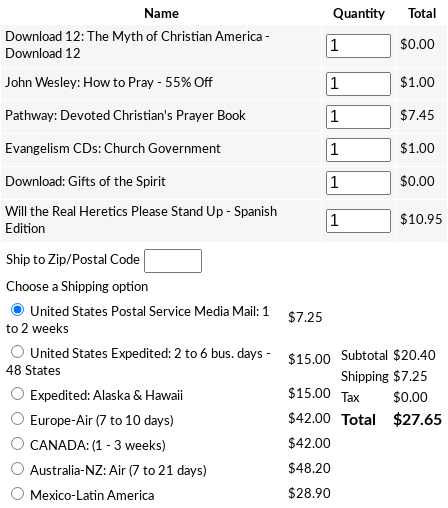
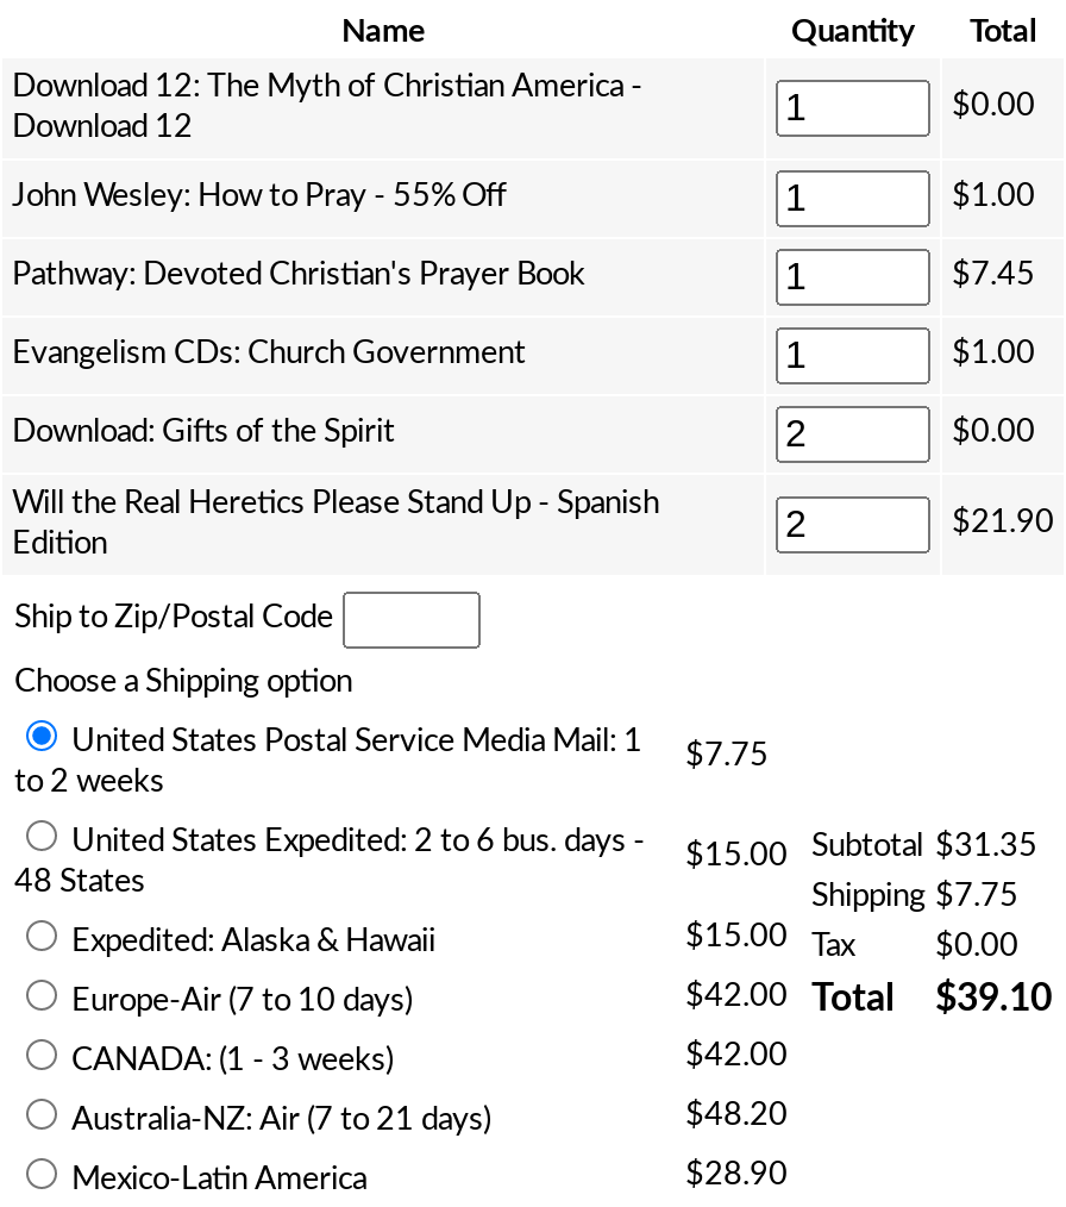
[400,213,443,227] $10.95 -> [952,506,1054,539] $21.90
[27,305,323,325] United States Postal Service Media Mail: 1 $7.25 -> [64,725,769,773] United States Postal Service Media Mail: 1 $7.75
[27,347,436,367] United States Expedited: 2 to 6 bus. days - $15.00 Subtotal $20.40 -> [64,825,1037,873] United States Expedited: 2 to 6 bus. days - $15.00 Subtotal $31.35
[341,370,428,384] Shipping $7.25 -> [811,880,1018,913] Shipping $7.75
[288,412,442,428] $42.00 Total $27.65 -> [685,980,1052,1018] $42.00 Total $39.10

